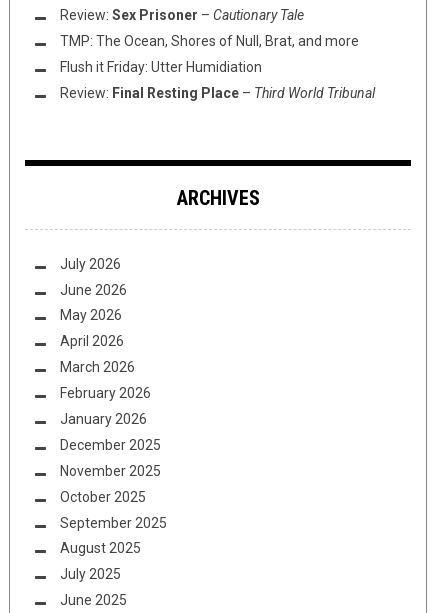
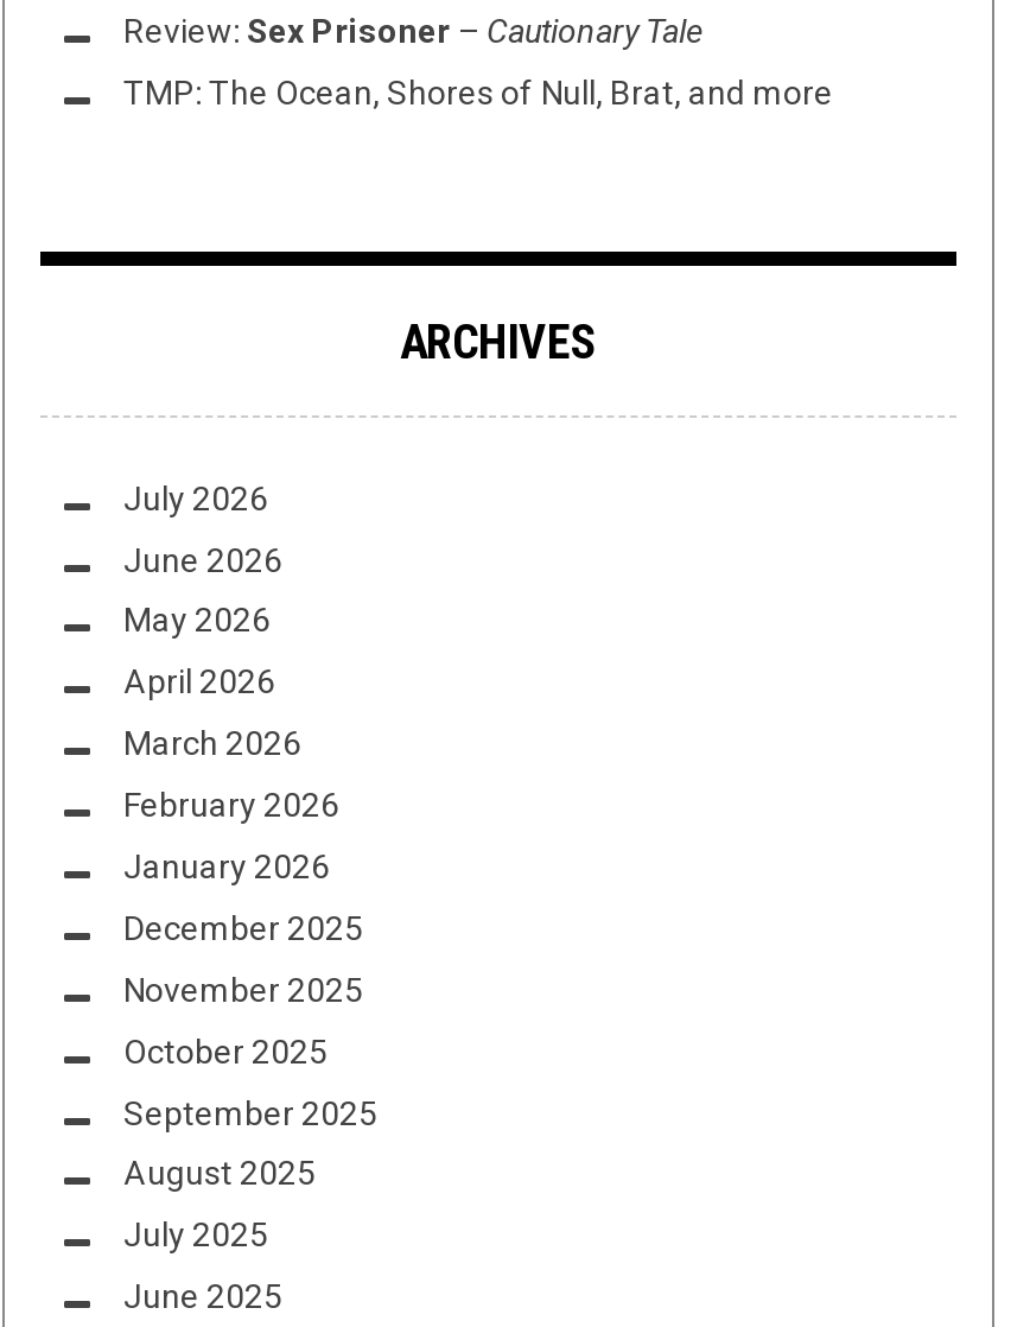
[60,59,375,101] Flush it Friday: Utter Humidiation | Review: Final Resting Place – Third World Tribunal -> none

